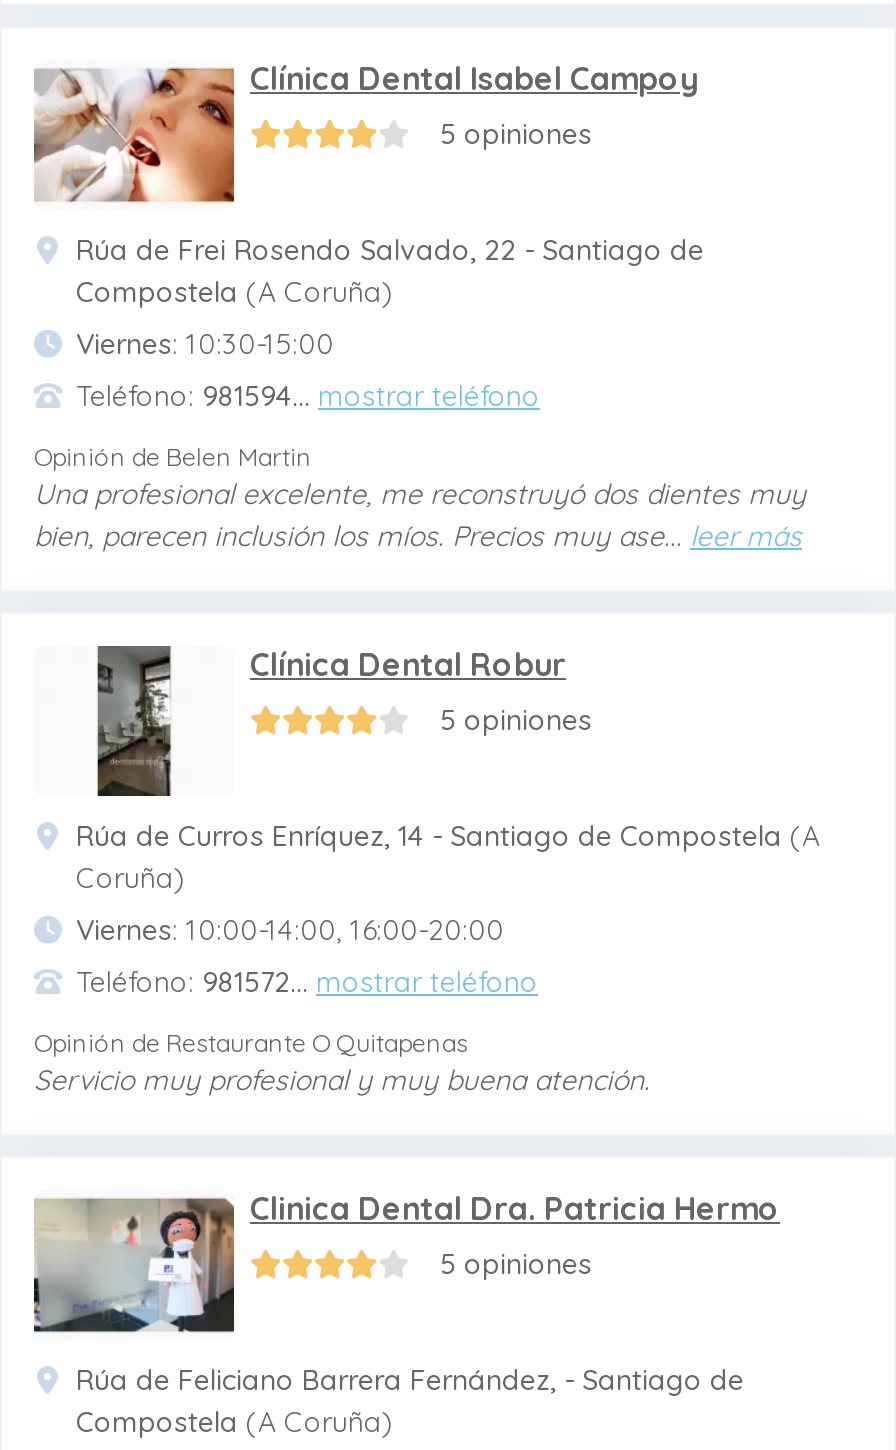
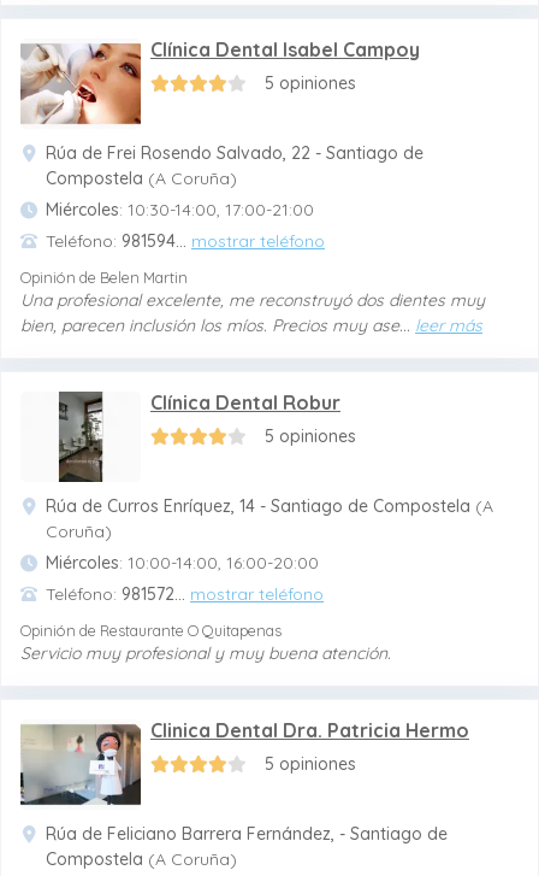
[76,325,334,361] Viernes: 10:30-15:00 -> [46,198,314,220] Miércoles: 10:30-14:00, 17:00-21:00
[76,911,504,947] Viernes: 10:00-14:00, 16:00-20:00 -> [46,551,319,573] Miércoles: 10:00-14:00, 16:00-20:00

